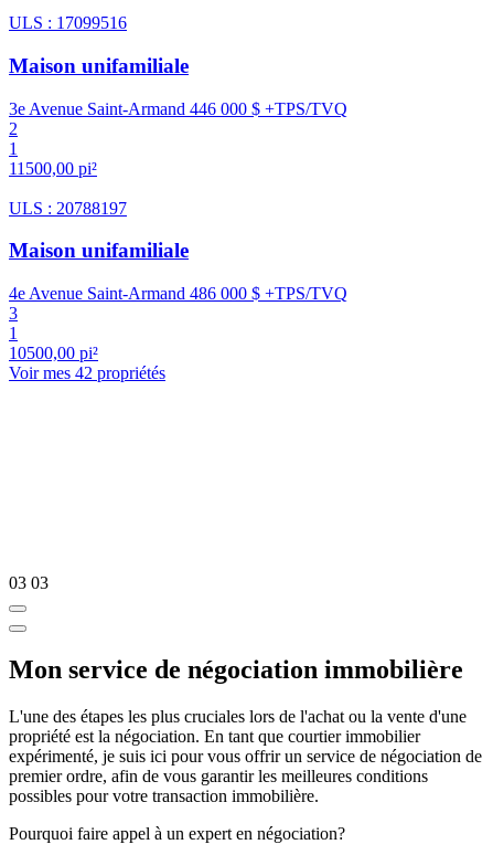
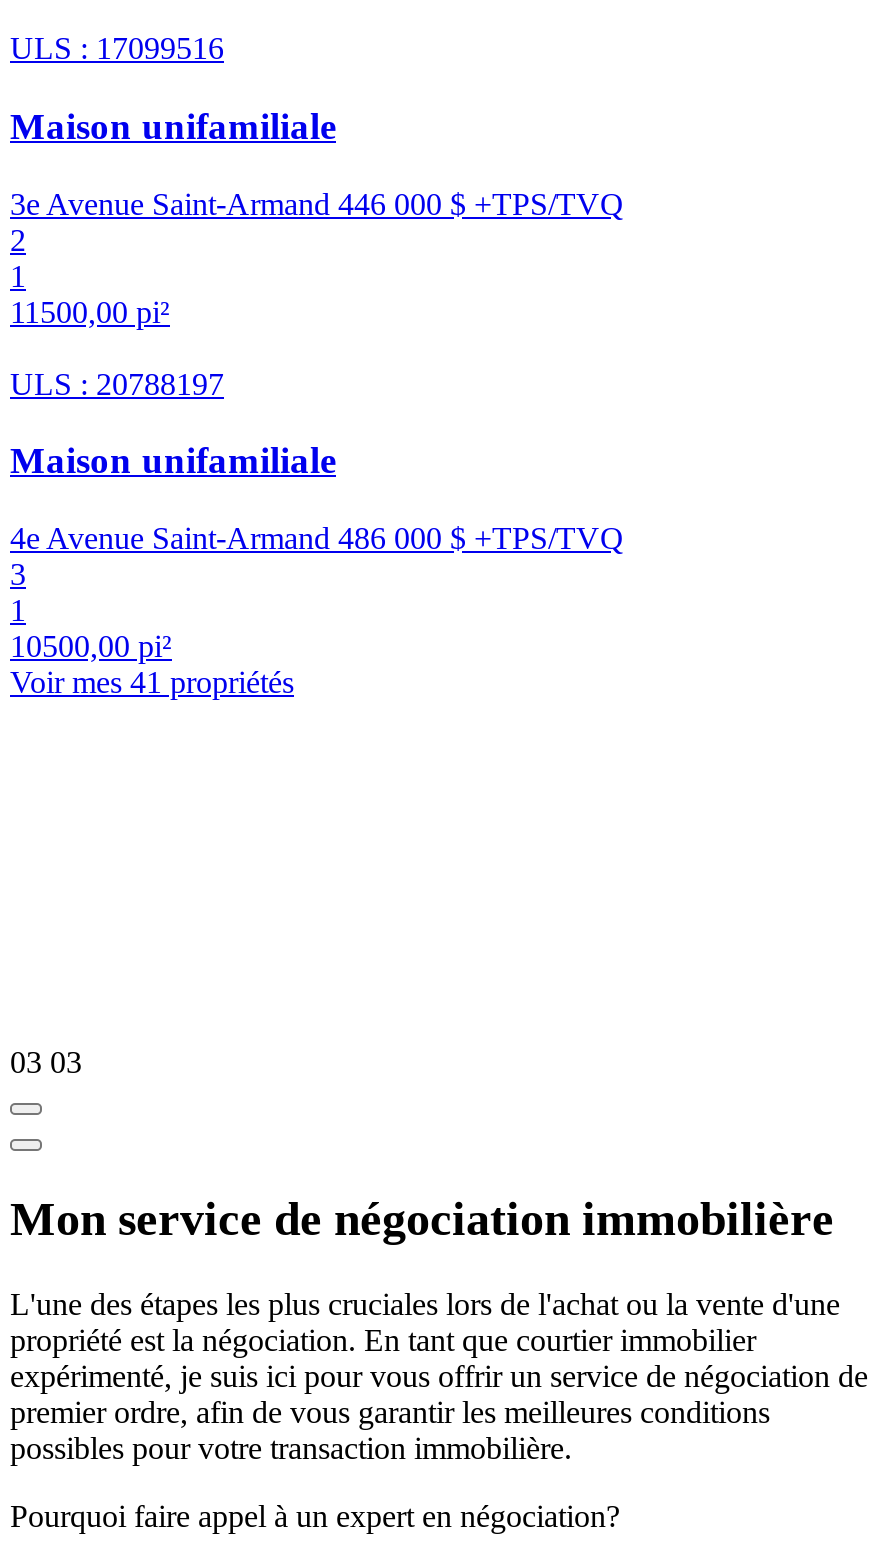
[9,364,165,382] Voir mes 42 propriétés -> [10,665,294,699] Voir mes 41 propriétés

